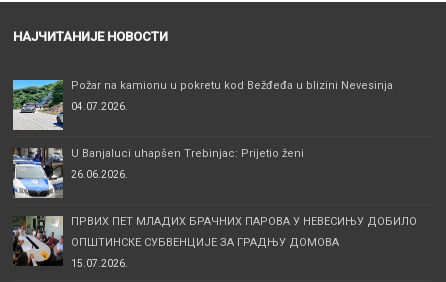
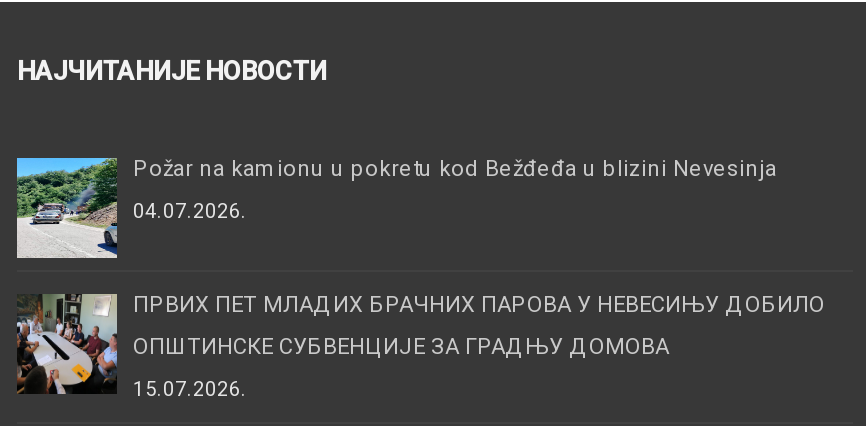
[13,147,304,198] [image] | U Banjaluci uhapšen Trebinjac: Prijetio ženi | 26.06.2026. -> none

